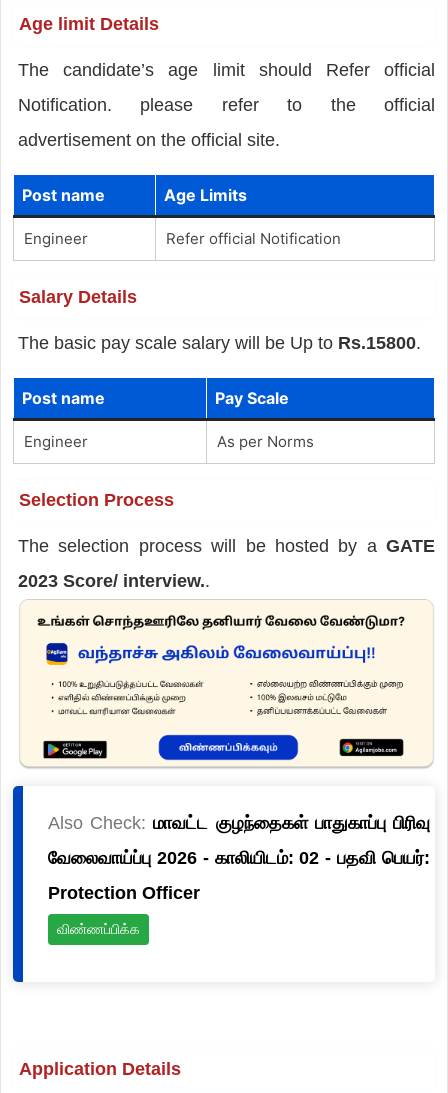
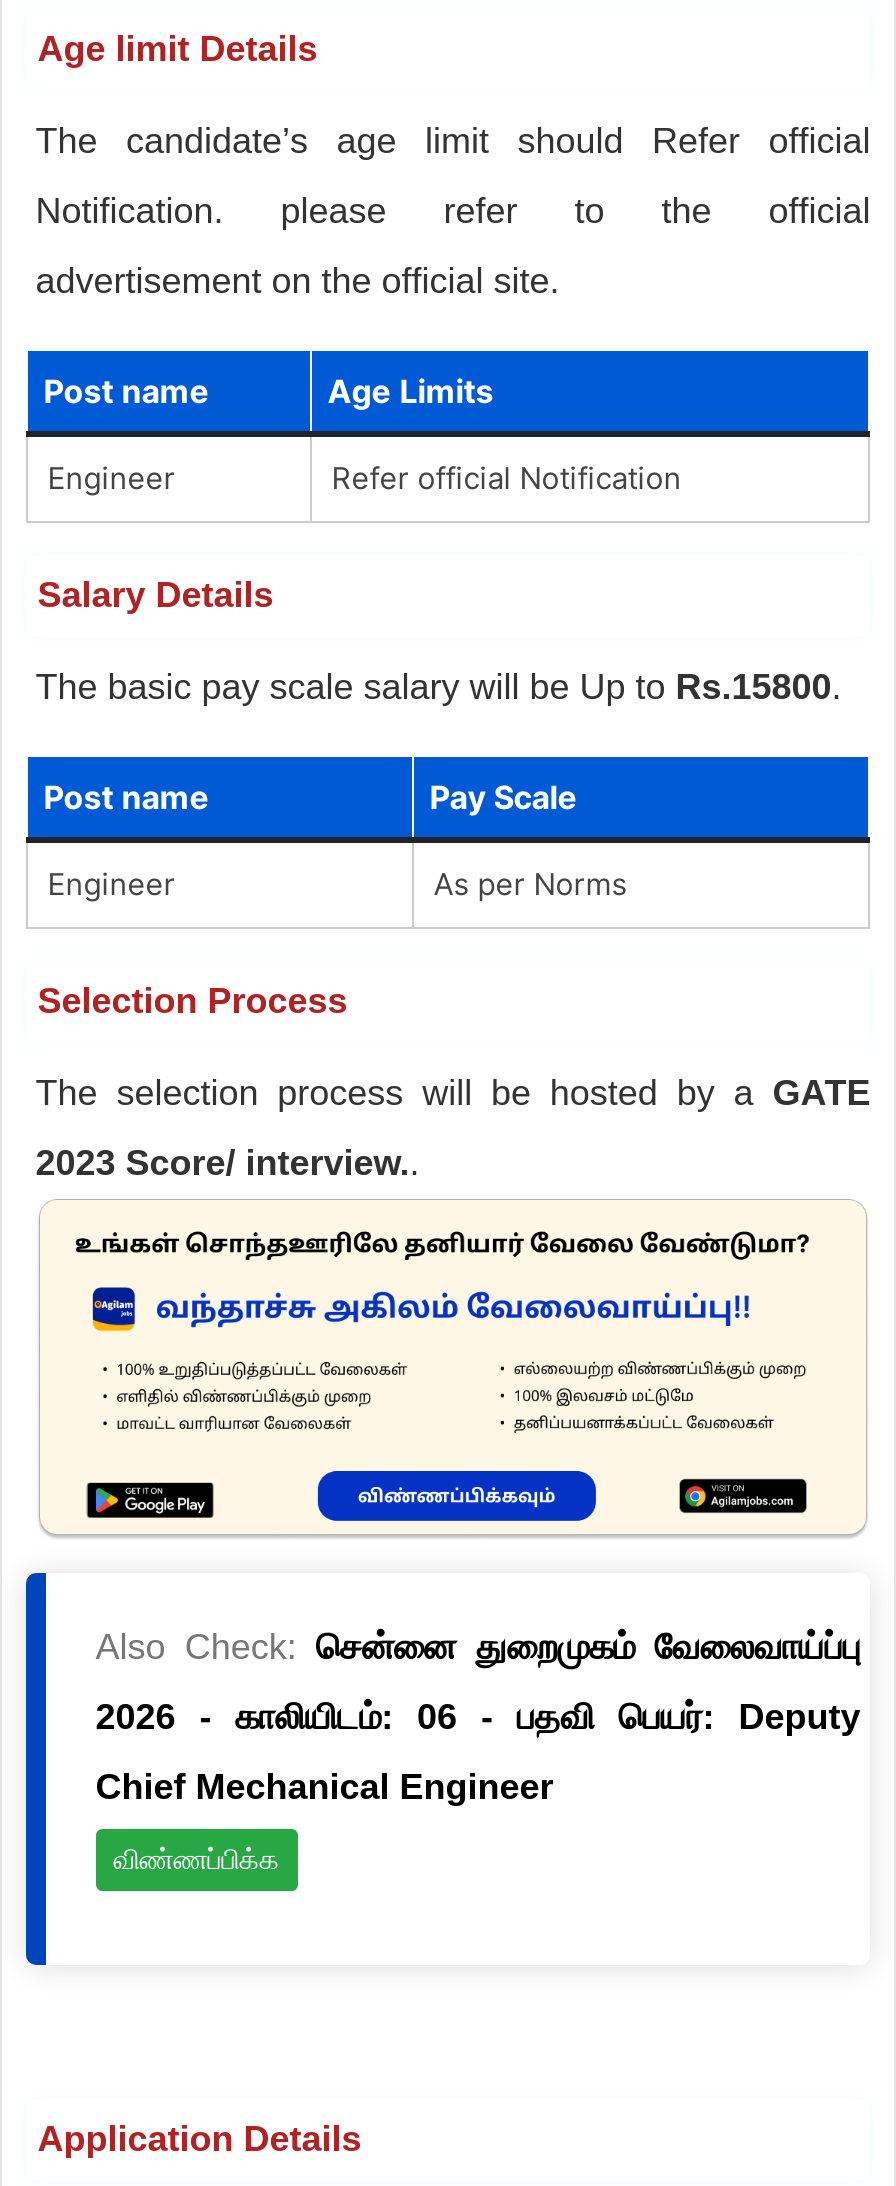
[48,813,430,833] Also Check: மாவட்ட குழந்தைகள் பாதுகாப்பு பிரிவு -> [96,1627,860,1667] Also Check: சென்னை துறைமுகம் வேலைவாய்ப்பு
[48,848,430,868] வேலைவாய்ப்பு 2026 - காலியிடம்: 02 - பதவி பெயர்: -> [96,1697,860,1737] 2026 - காலியிடம்: 06 - பதவி பெயர்: Deputy
[48,883,200,903] Protection Officer -> [96,1767,554,1807] Chief Mechanical Engineer

